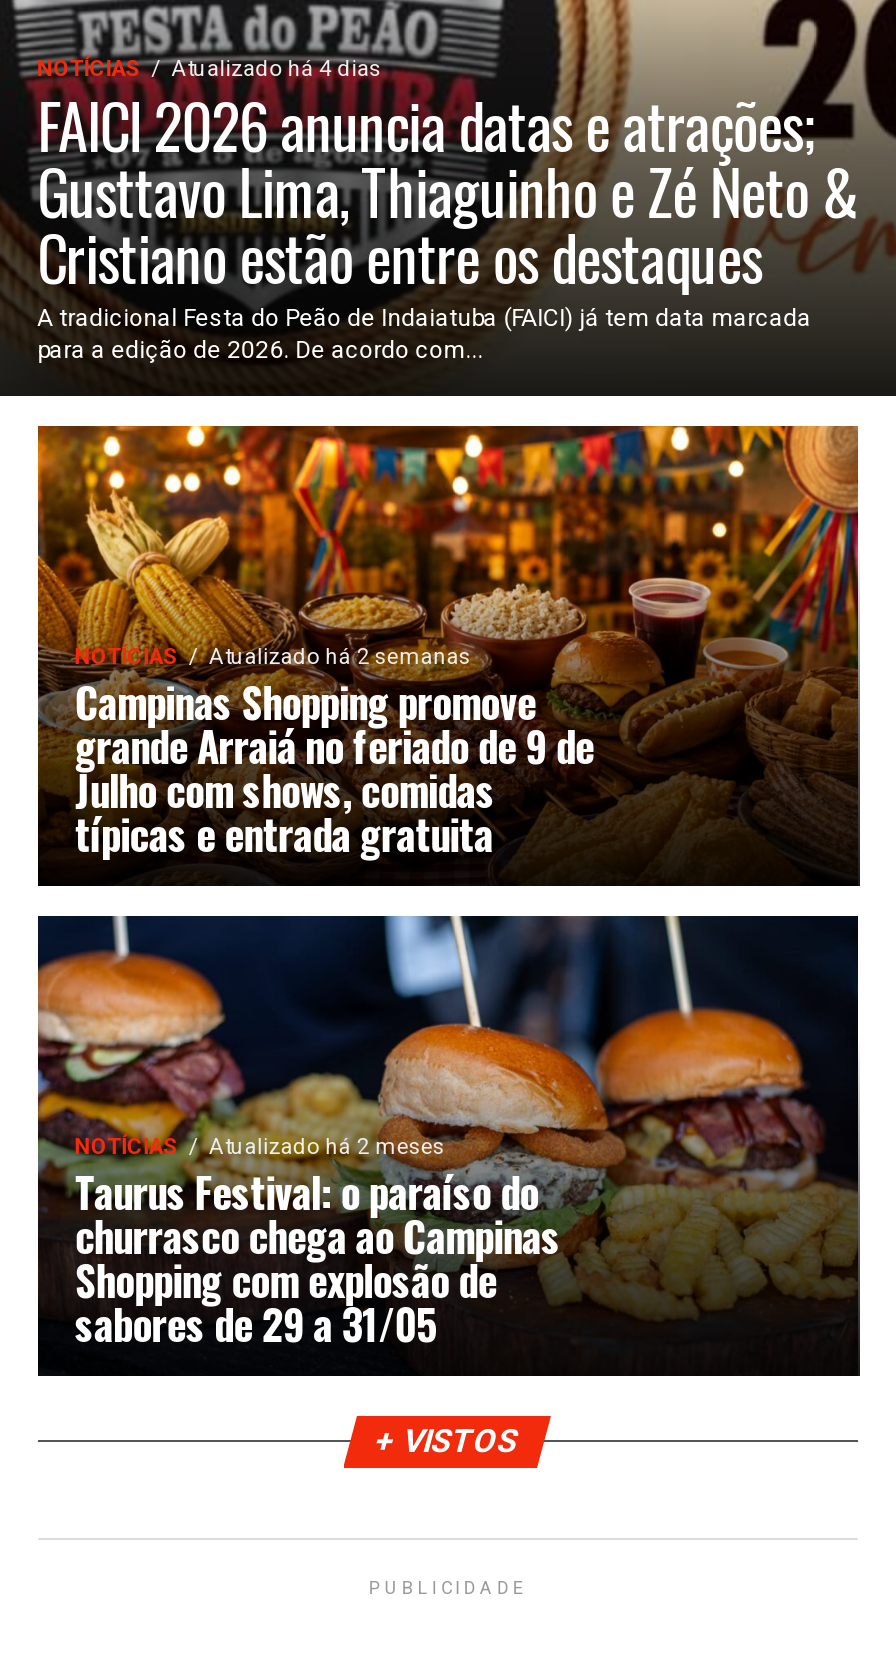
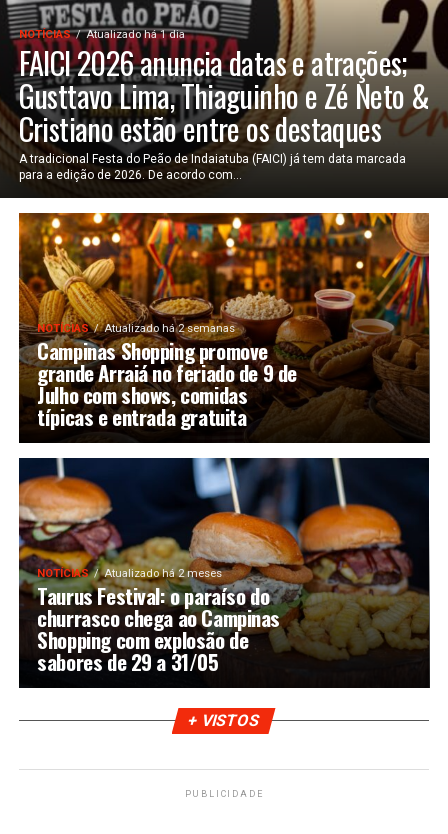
[171,56,381,82] Atualizado há 4 dias -> [86,28,185,41] Atualizado há 1 dia

